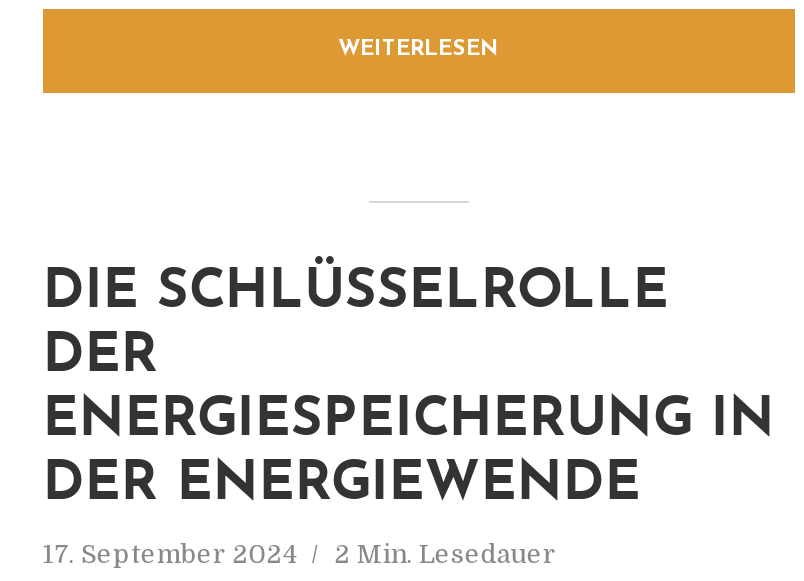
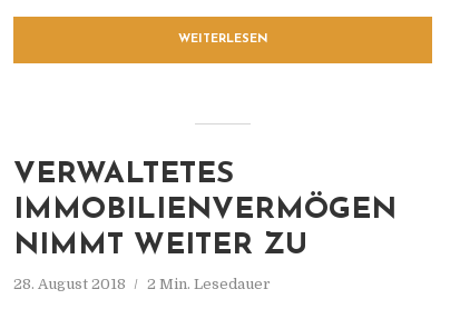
[43,267,775,513] DIE SCHLÜSSELROLLE | DER | ENERGIESPEICHERUNG IN | DER ENERGIEWENDE -> [13,160,396,261] VERWALTETES | IMMOBILIENVERMÖGEN | NIMMT WEITER ZU
[43,539,557,569] 17. September 2024 2 Min. Lesedauer -> [13,276,270,292] 28. August 2018 2 Min. Lesedauer

